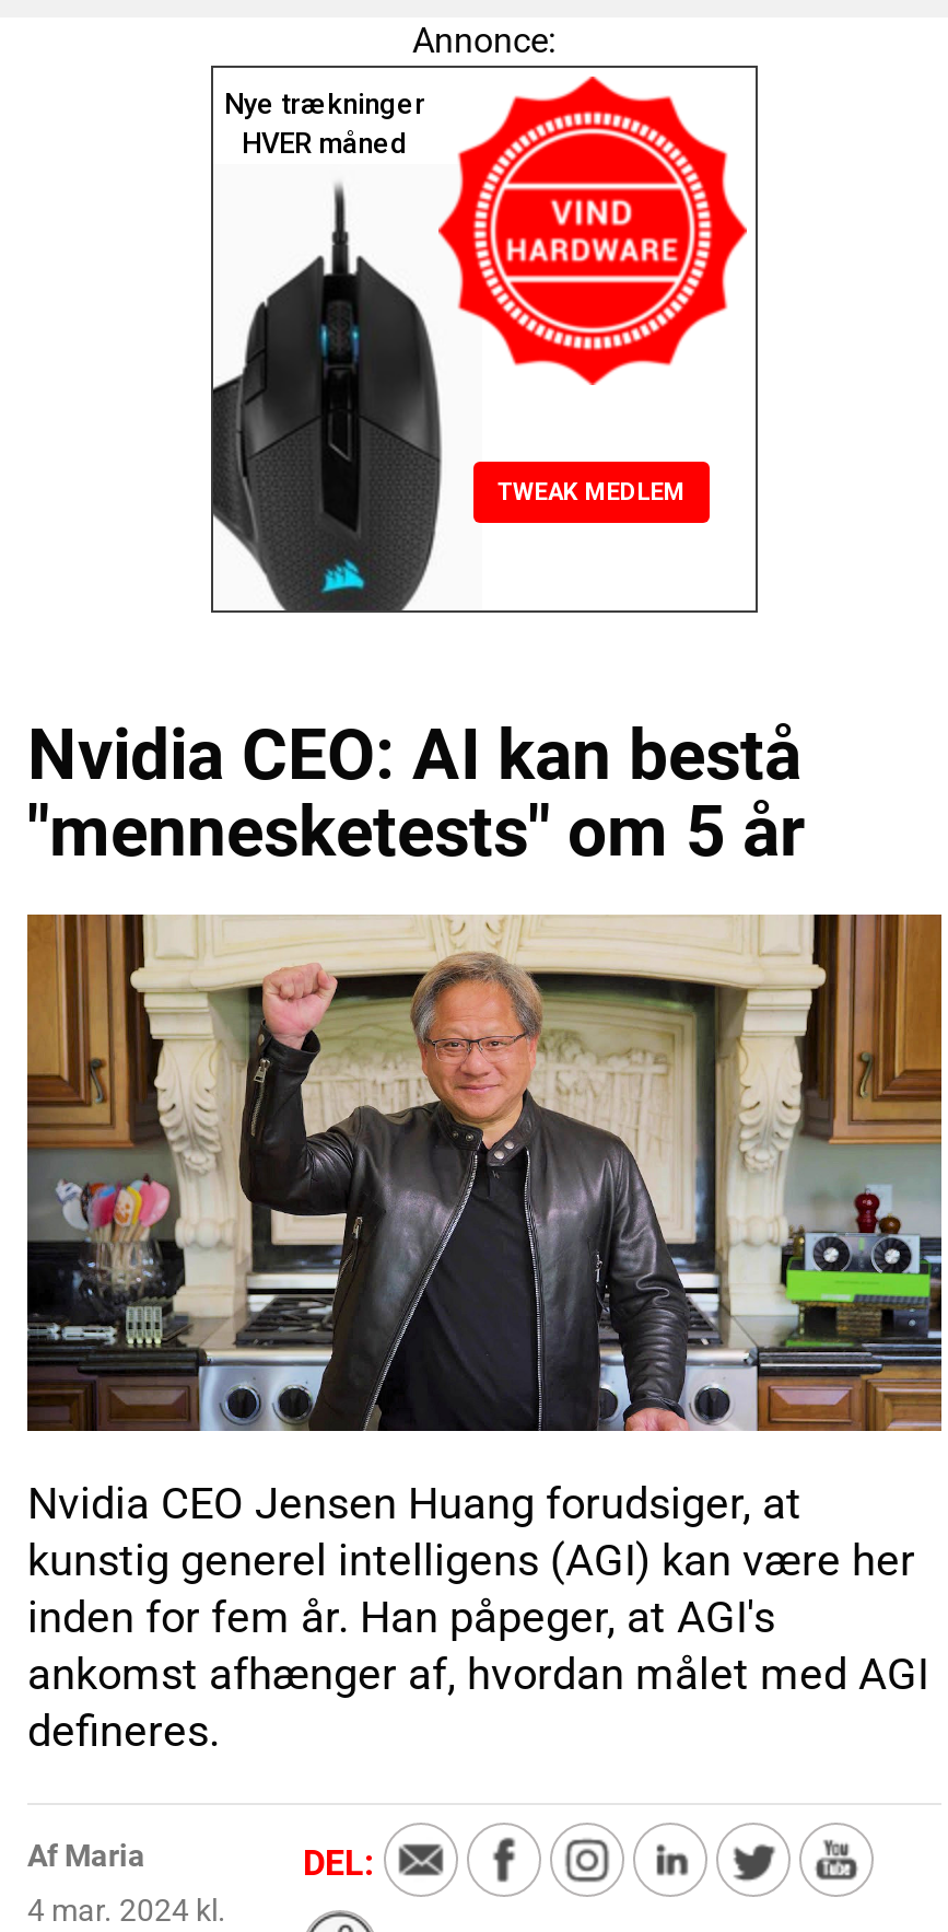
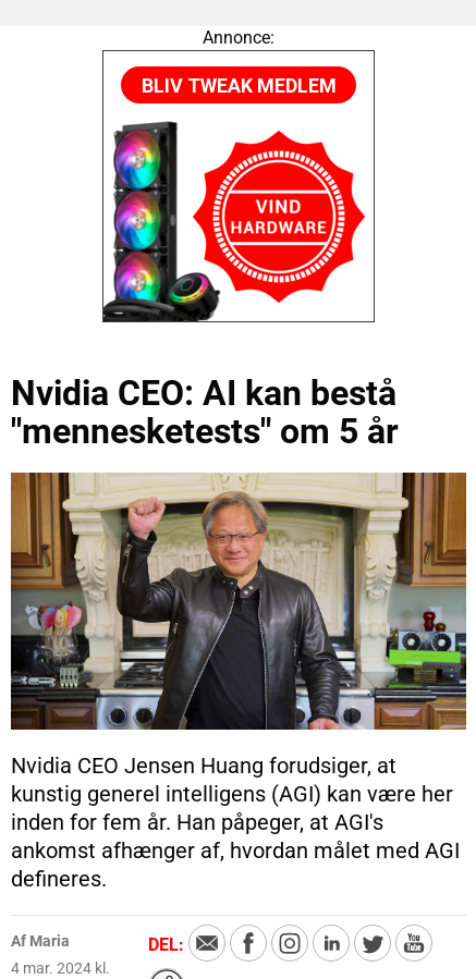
[211,74,749,613] [image] -> [102,56,369,322] [image]

